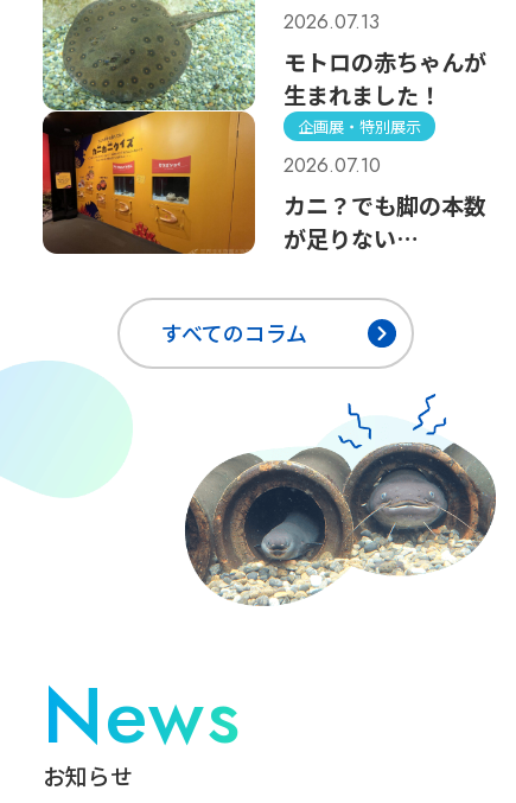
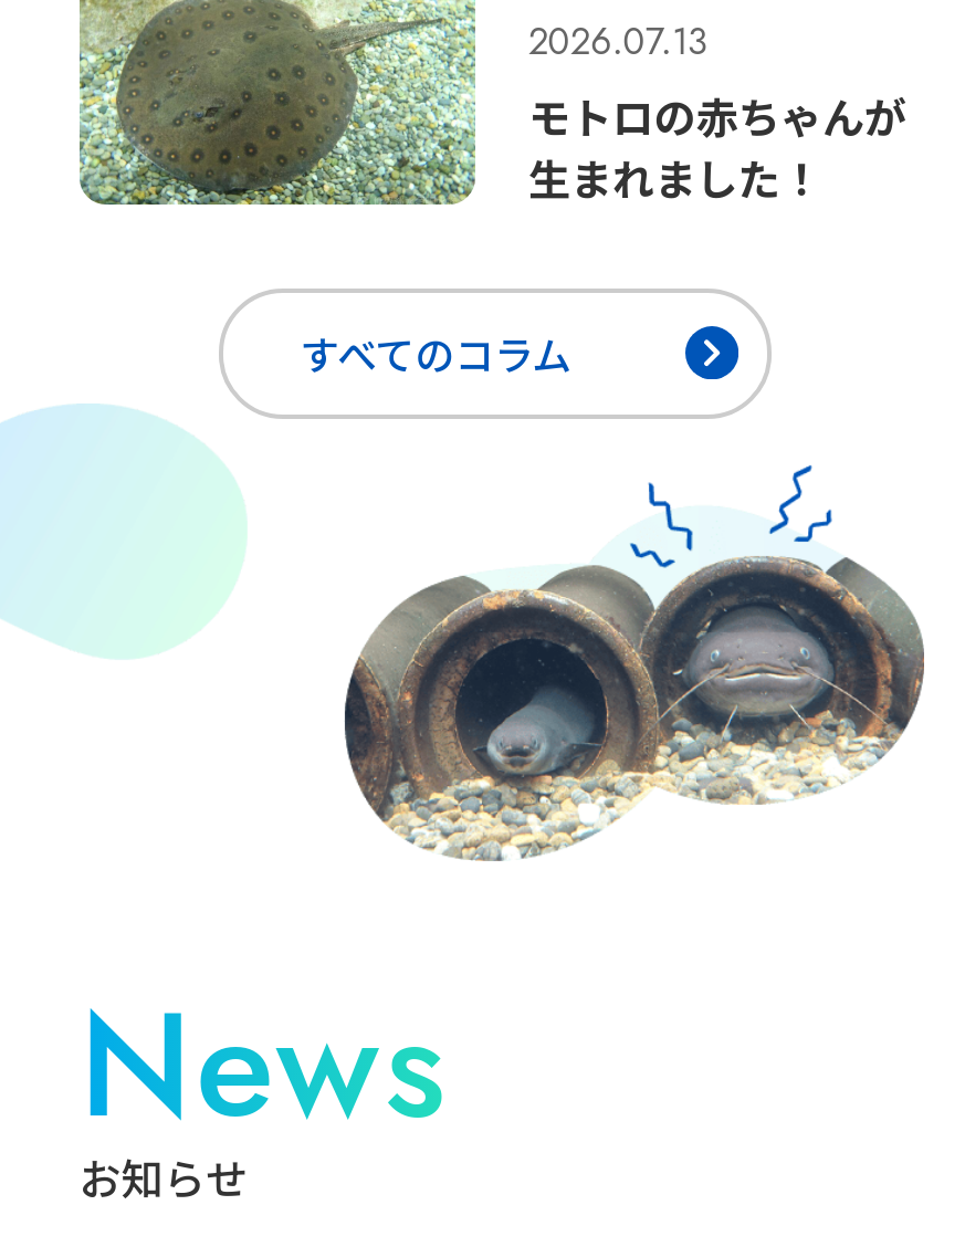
[42,110,486,255] [image] | 企画展・特別展示 | 2026.07.10 | カニ？でも脚の本数 | が足りない… -> none

